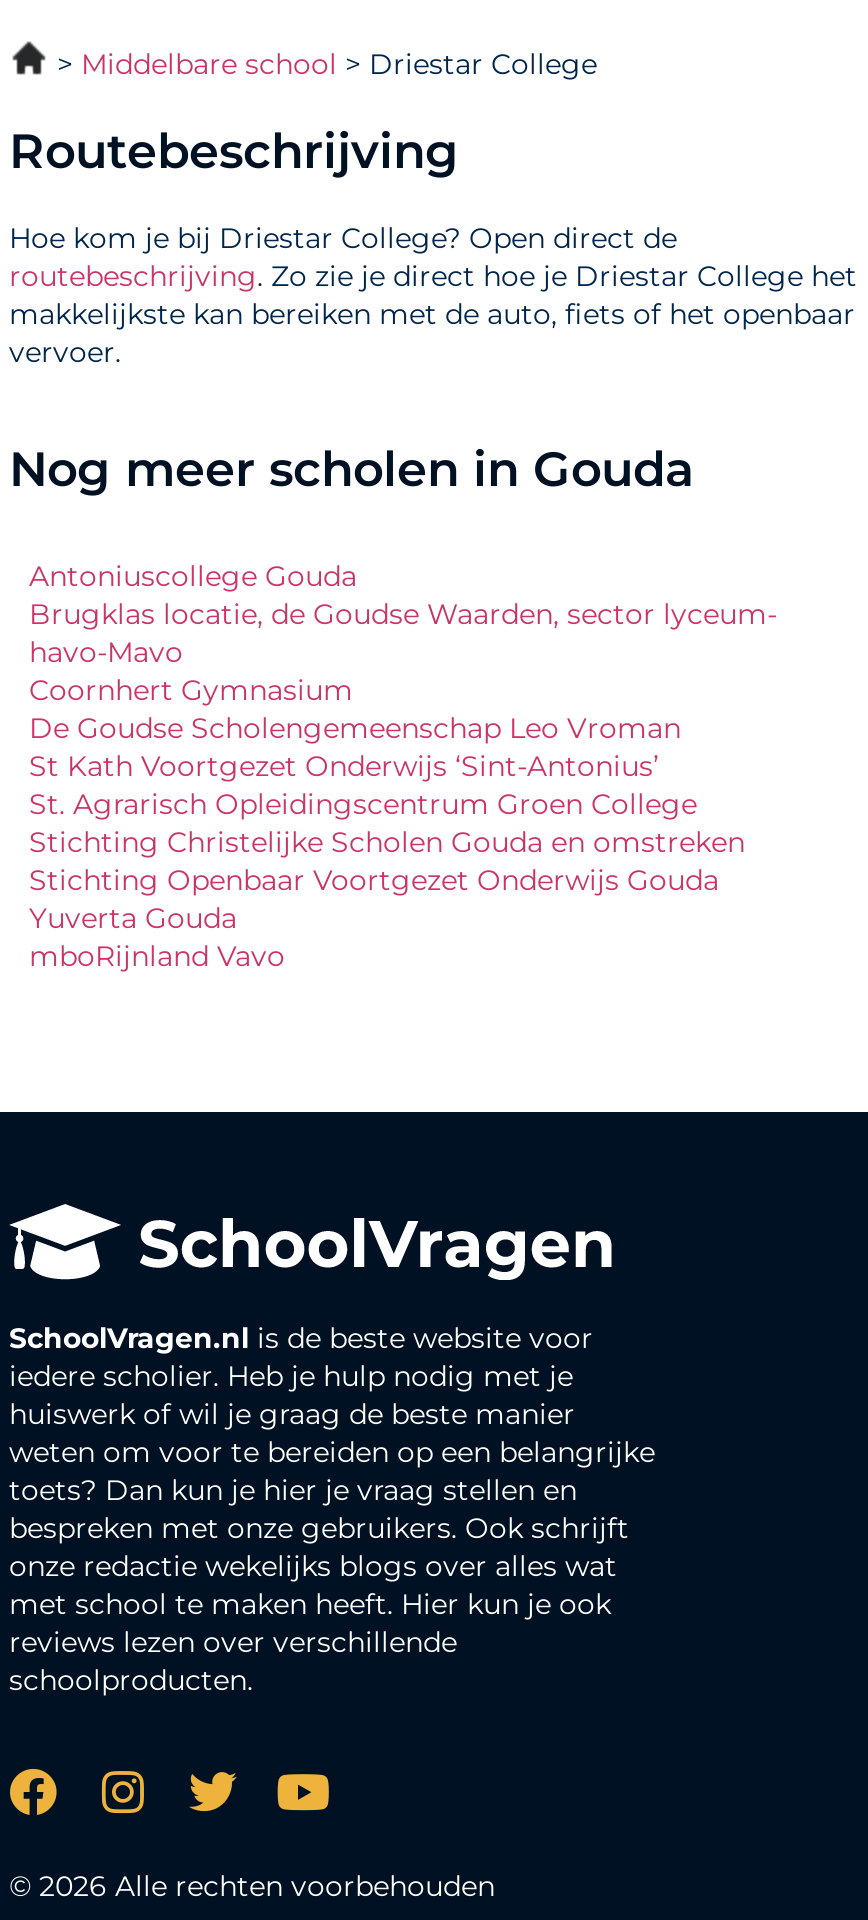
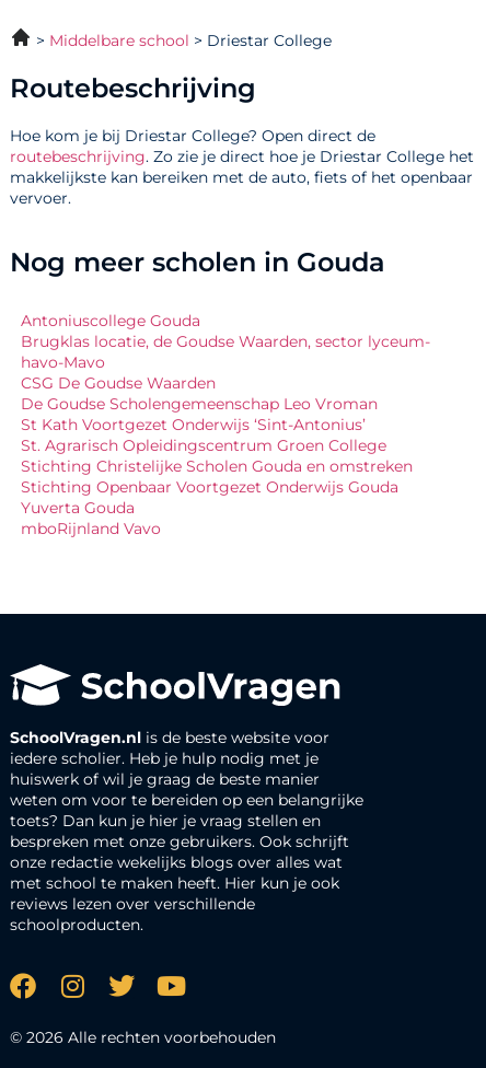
[29,672,353,708] Coornhert Gymnasium -> [21,373,216,393] CSG De Goudse Waarden

